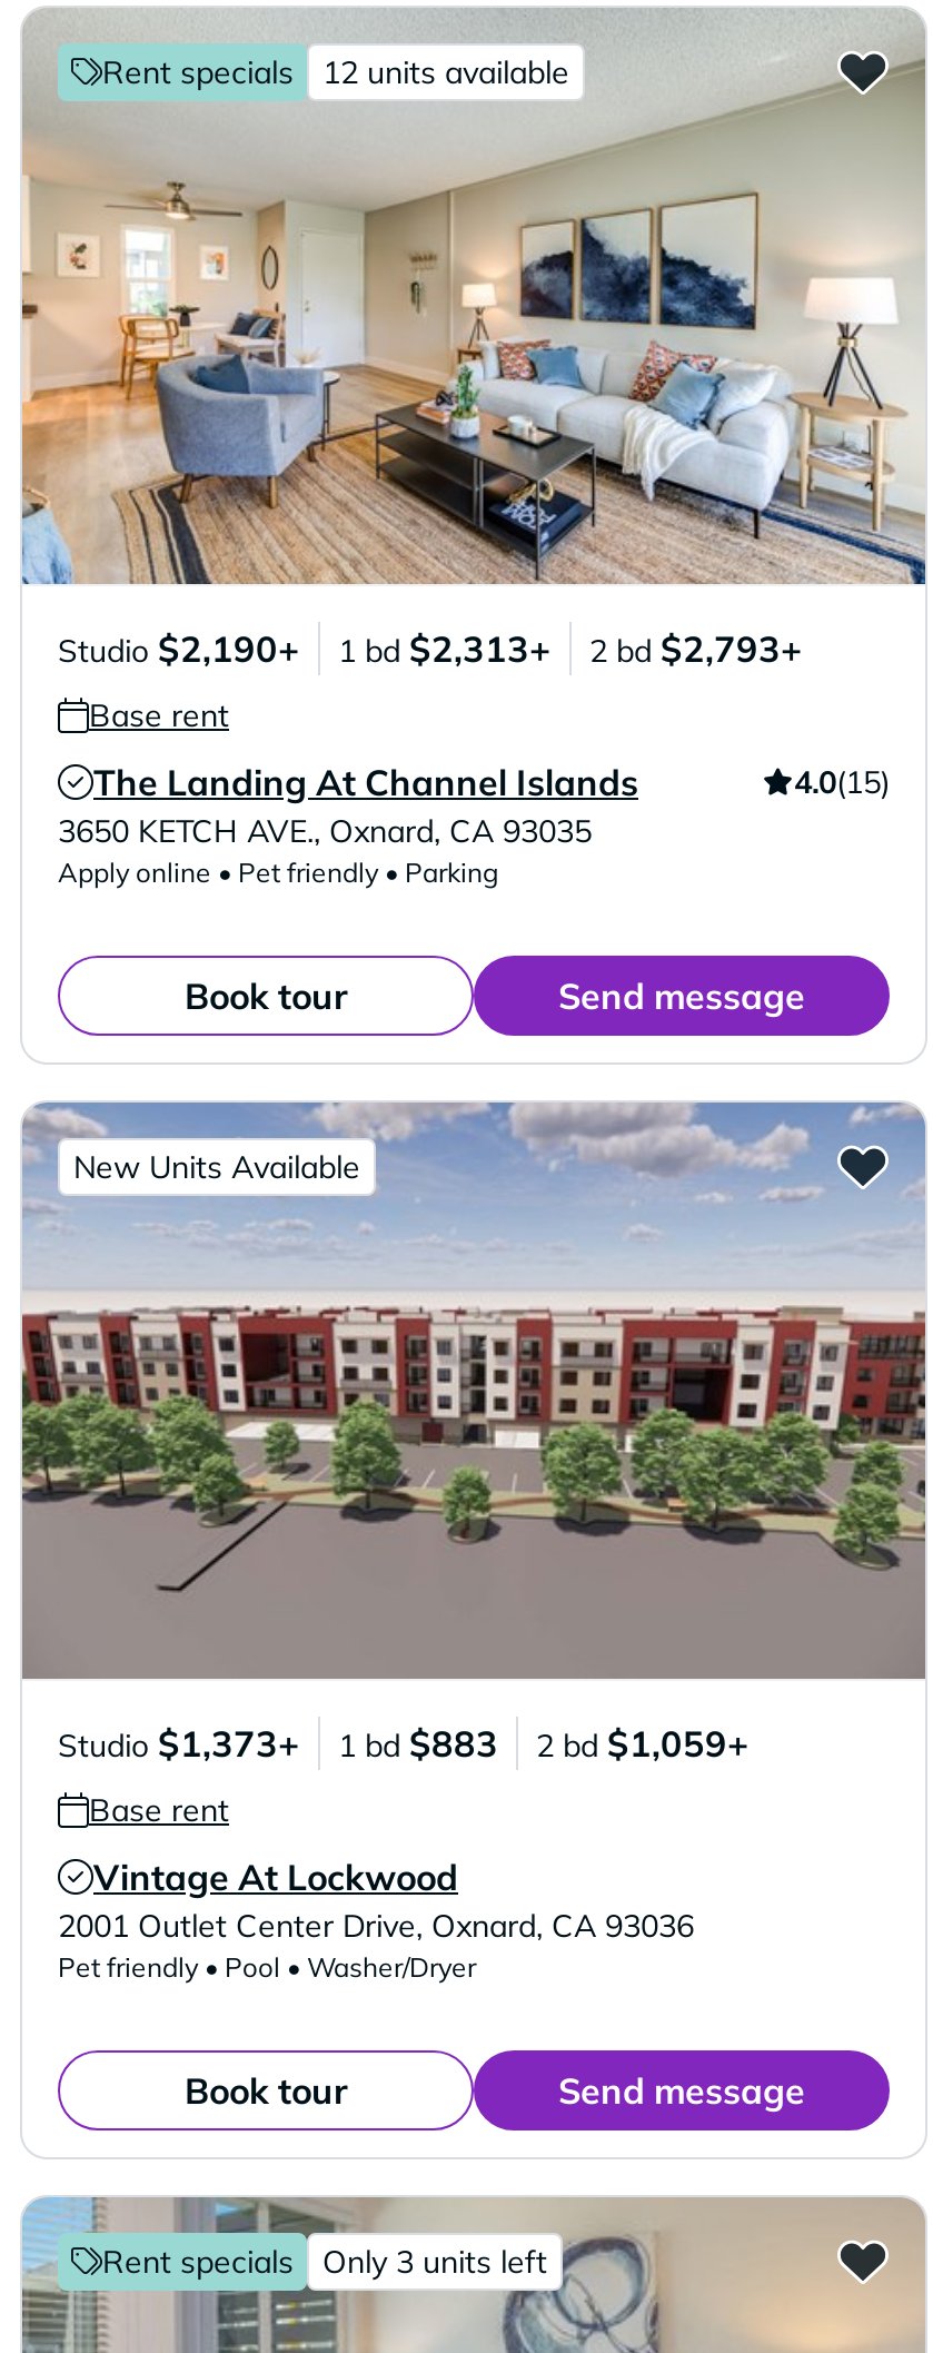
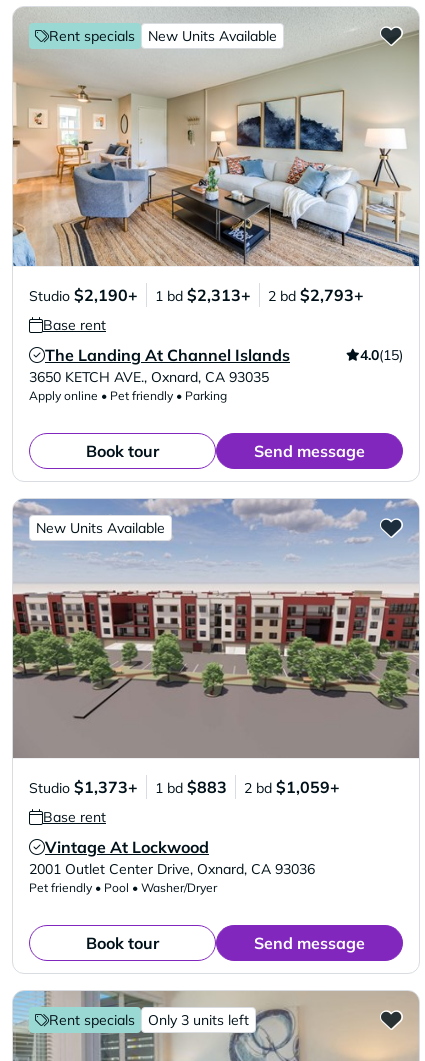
[322,52,569,92] 12 units available -> [148,27,277,45] New Units Available

